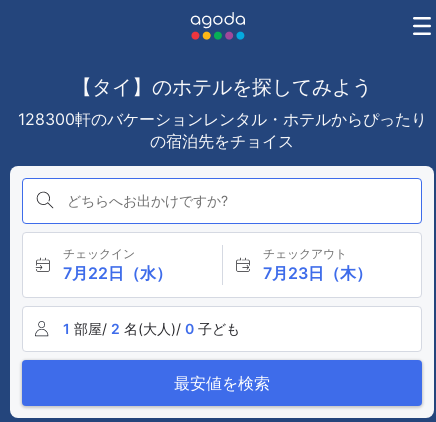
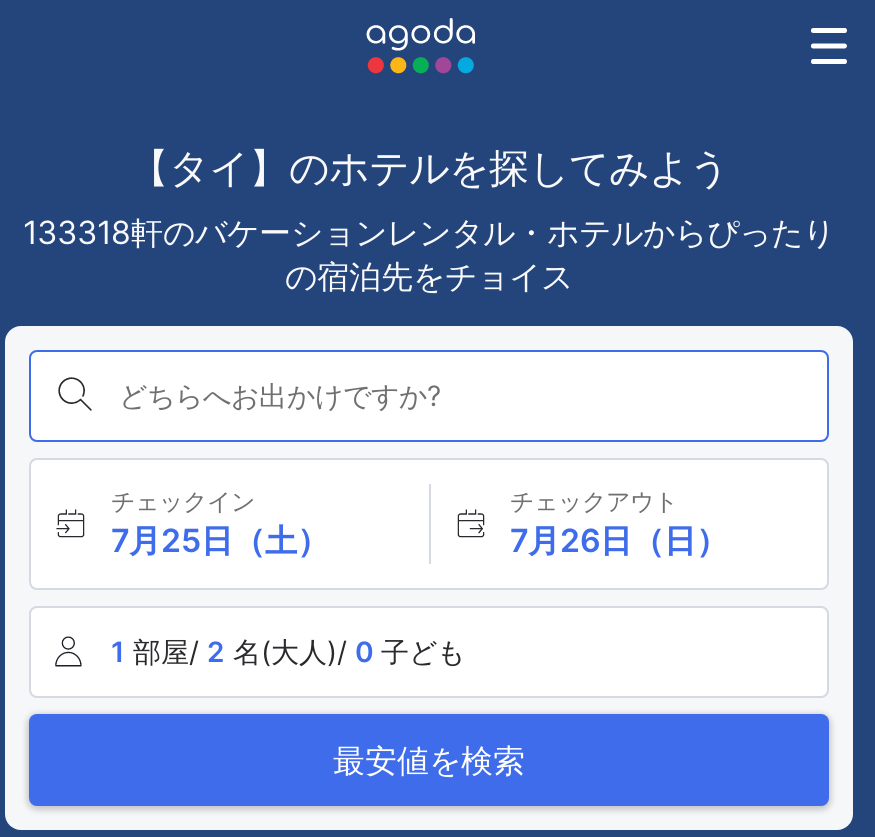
[17,109,426,129] 128300軒のバケーションレンタル・ホテルからぴったり -> [23,212,835,252] 133318軒のバケーションレンタル・ホテルからぴったり
[63,263,172,283] 7月22日（水） -> [111,520,329,560] 7月25日（土）
[262,263,371,283] 7月23日（木） -> [510,520,728,560] 7月26日（日）

